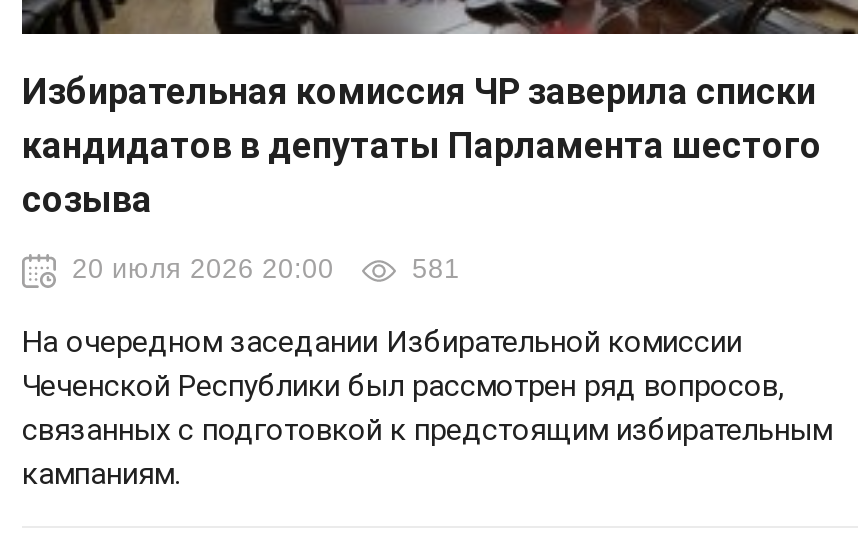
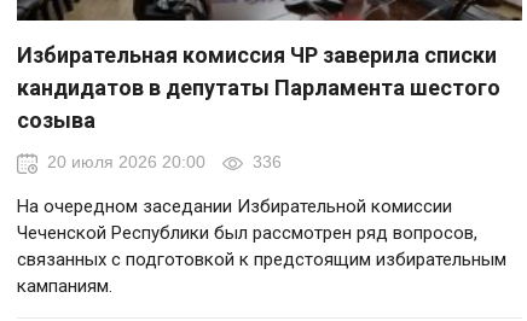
[412,254,460,284] 581 -> [253,153,282,171] 336

